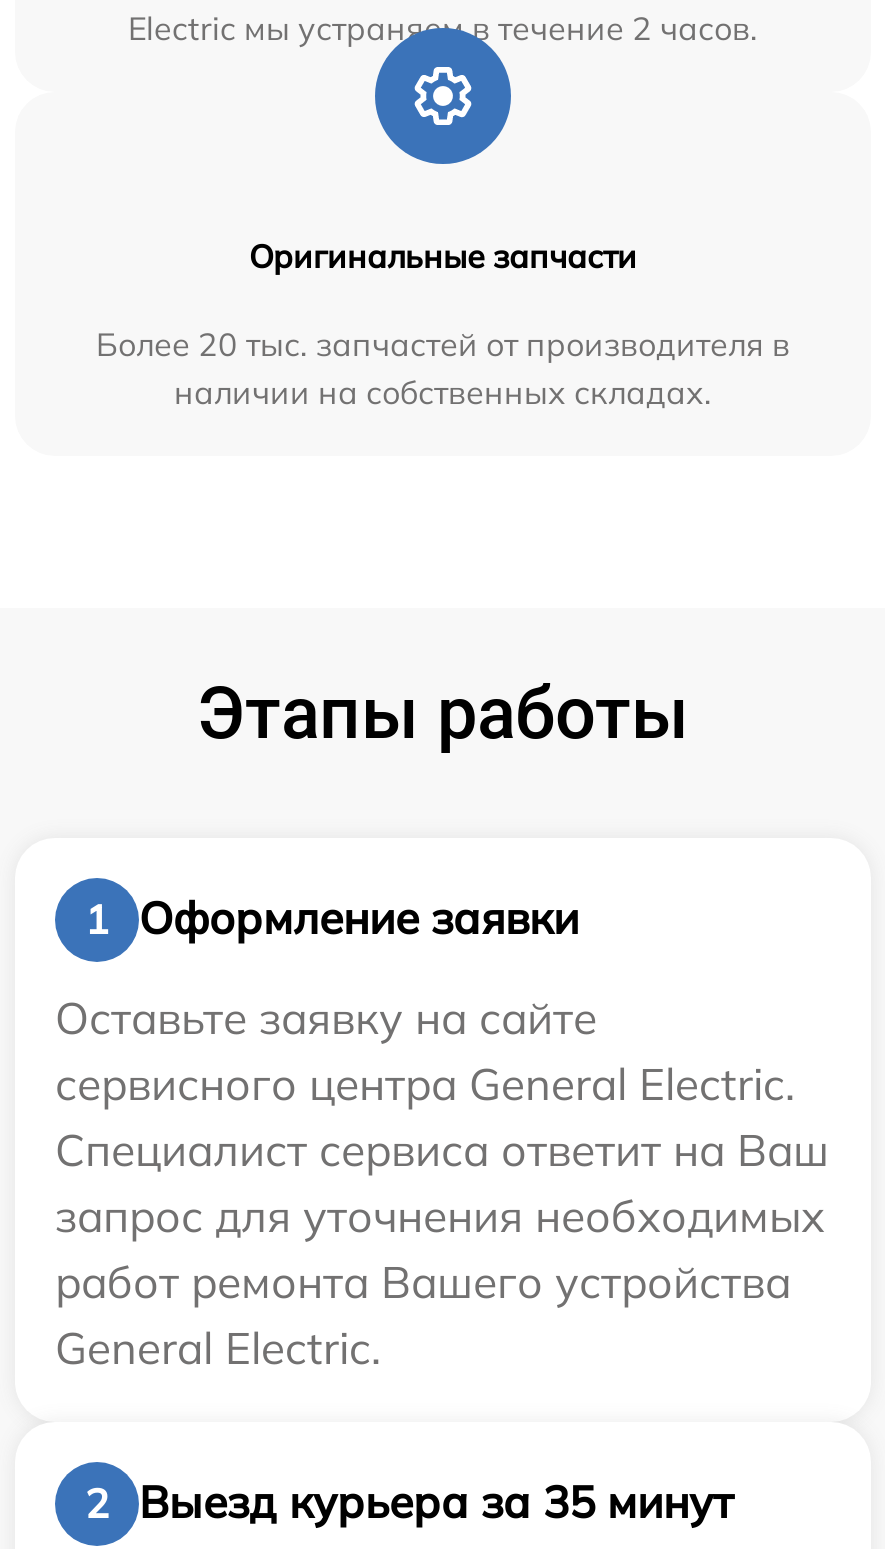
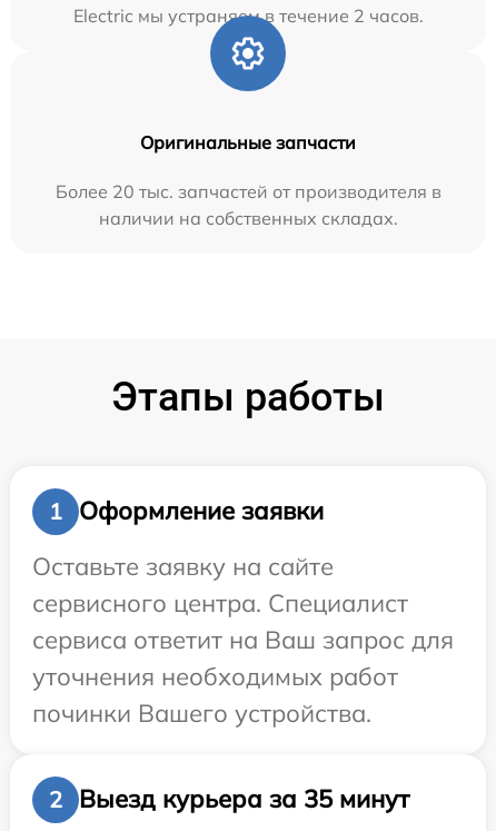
[55,1055,829,1375] сервисного центра General Electric. | Специалист сервиса ответит на Ваш | запрос для уточнения необходимых | работ ремонта Вашего устройства | General Electric. -> [32,587,454,728] сервисного центра. Специалист | сервиса ответит на Ваш запрос для | уточнения необходимых работ | починки Вашего устройства.

